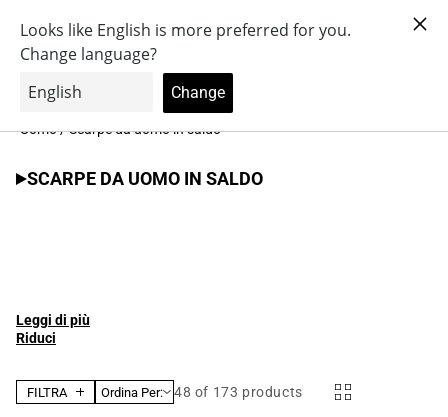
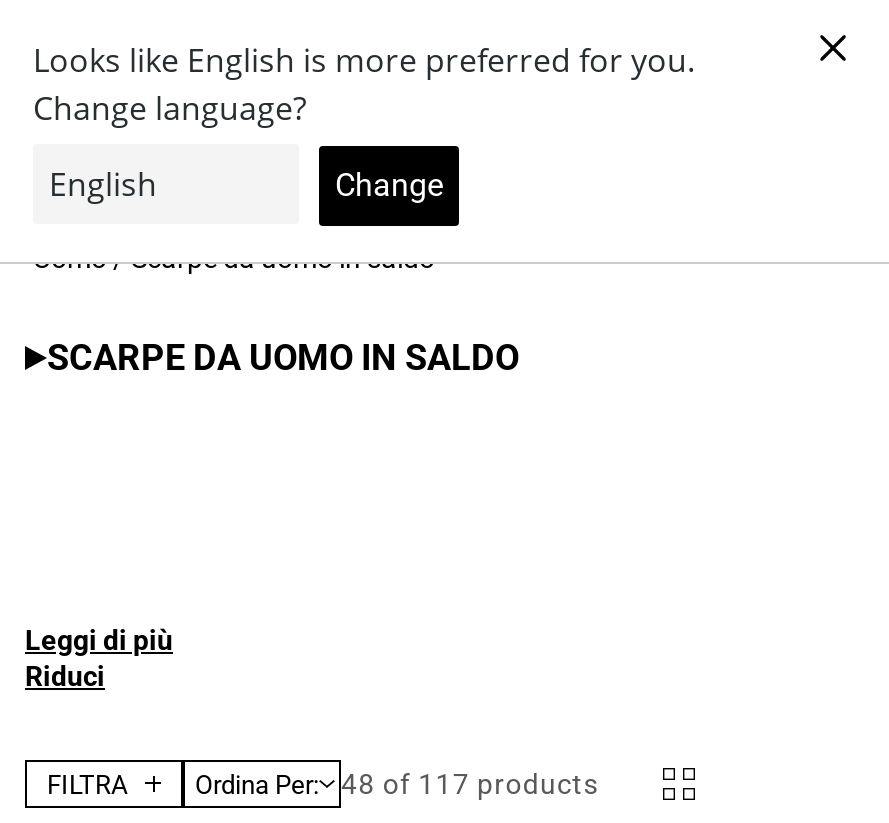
[101,383,303,399] Ordina Per: 48 of 173 products -> [195,767,599,799] Ordina Per: 48 of 117 products

